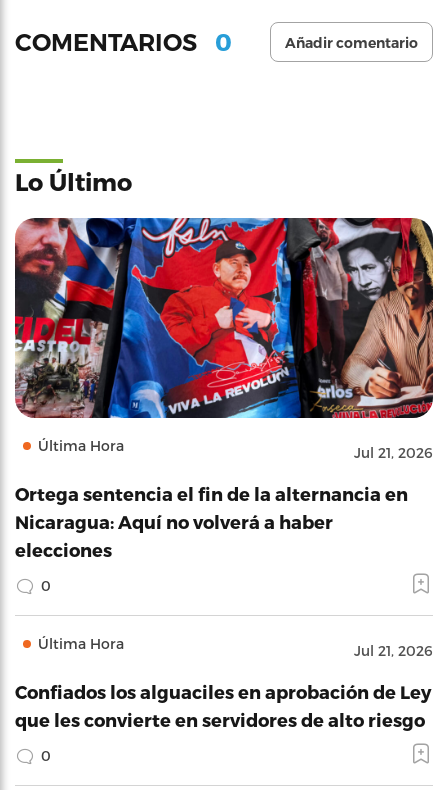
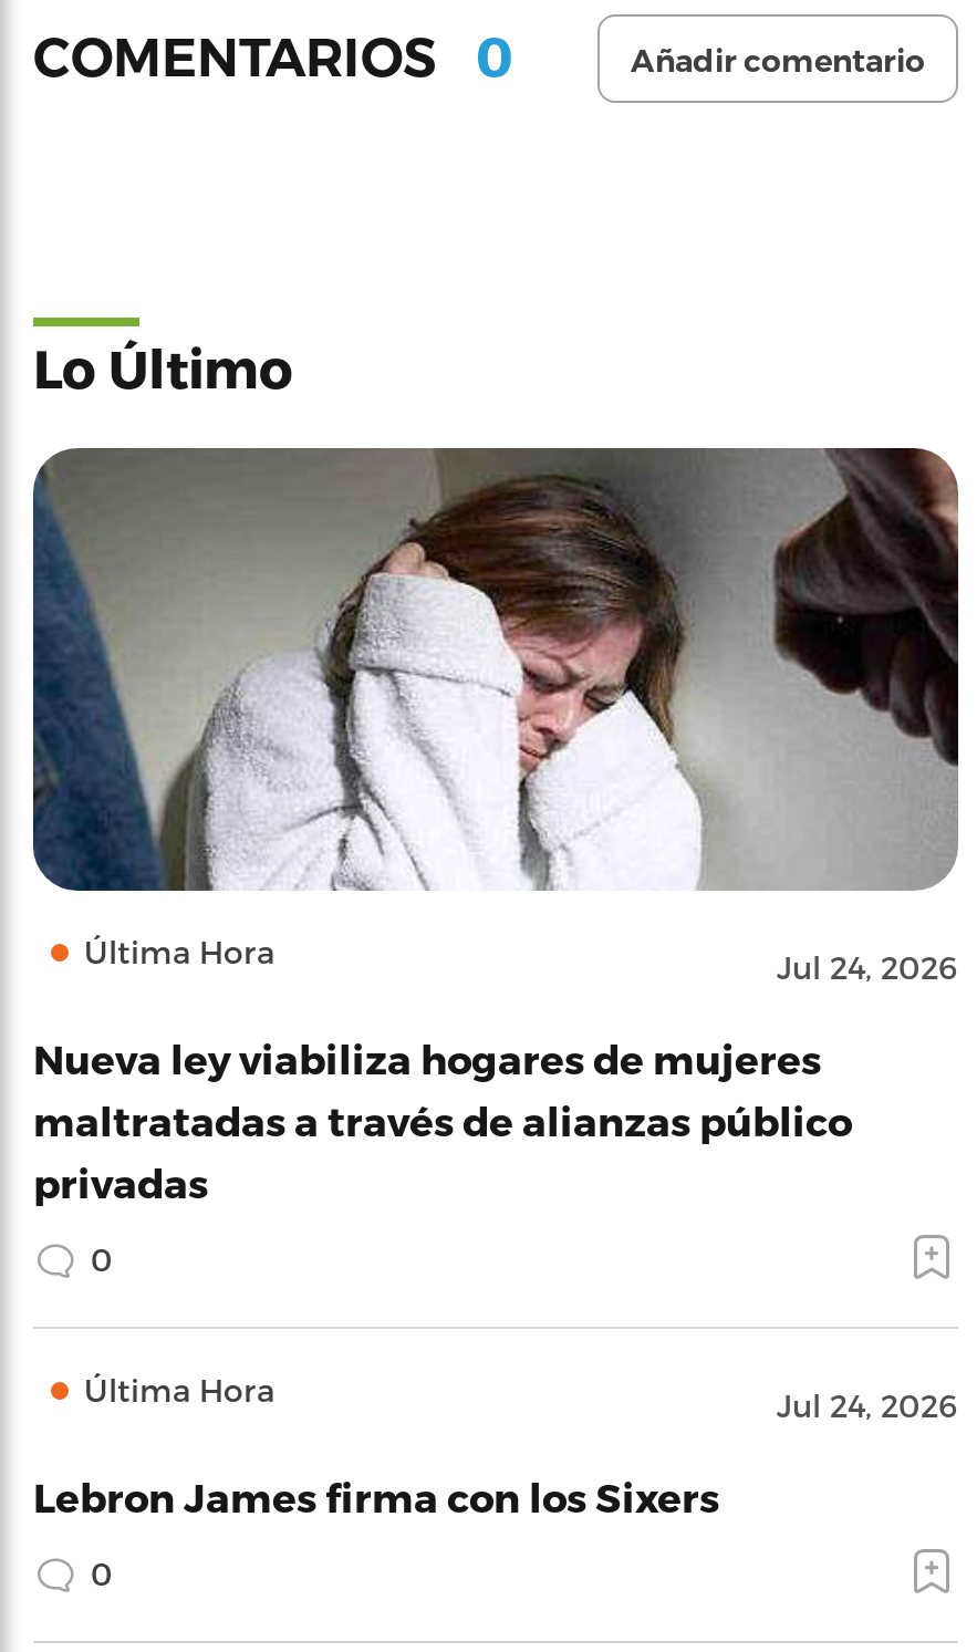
[14,217,434,461] [image] | Jul 21, 2026 -> [31,445,960,985] [image] | Jul 24, 2026
[15,483,408,560] Ortega sentencia el fin de la alternancia en | Nicaragua: Aquí no volverá a haber | elecciones -> [33,1033,852,1204] Nueva ley viabiliza hogares de mujeres | maltratadas a través de alianzas público | privadas
[354,642,433,659] Jul 21, 2026 -> [777,1385,958,1423] Jul 24, 2026
[15,681,431,730] Confiados los alguaciles en aprobación de Ley | que les convierte en servidores de alto riesgo -> [33,1472,719,1518] Lebron James firma con los Sixers

